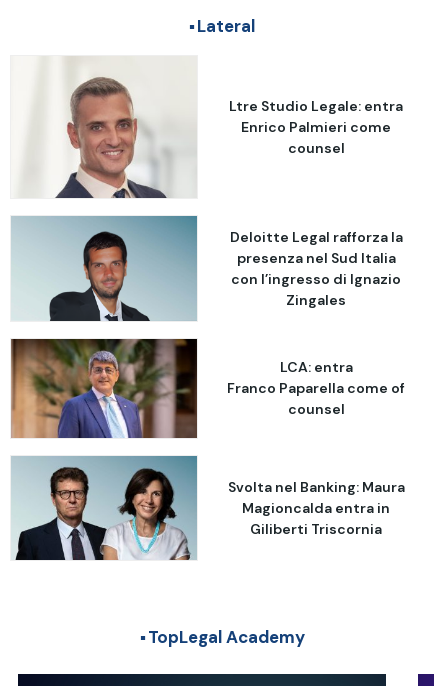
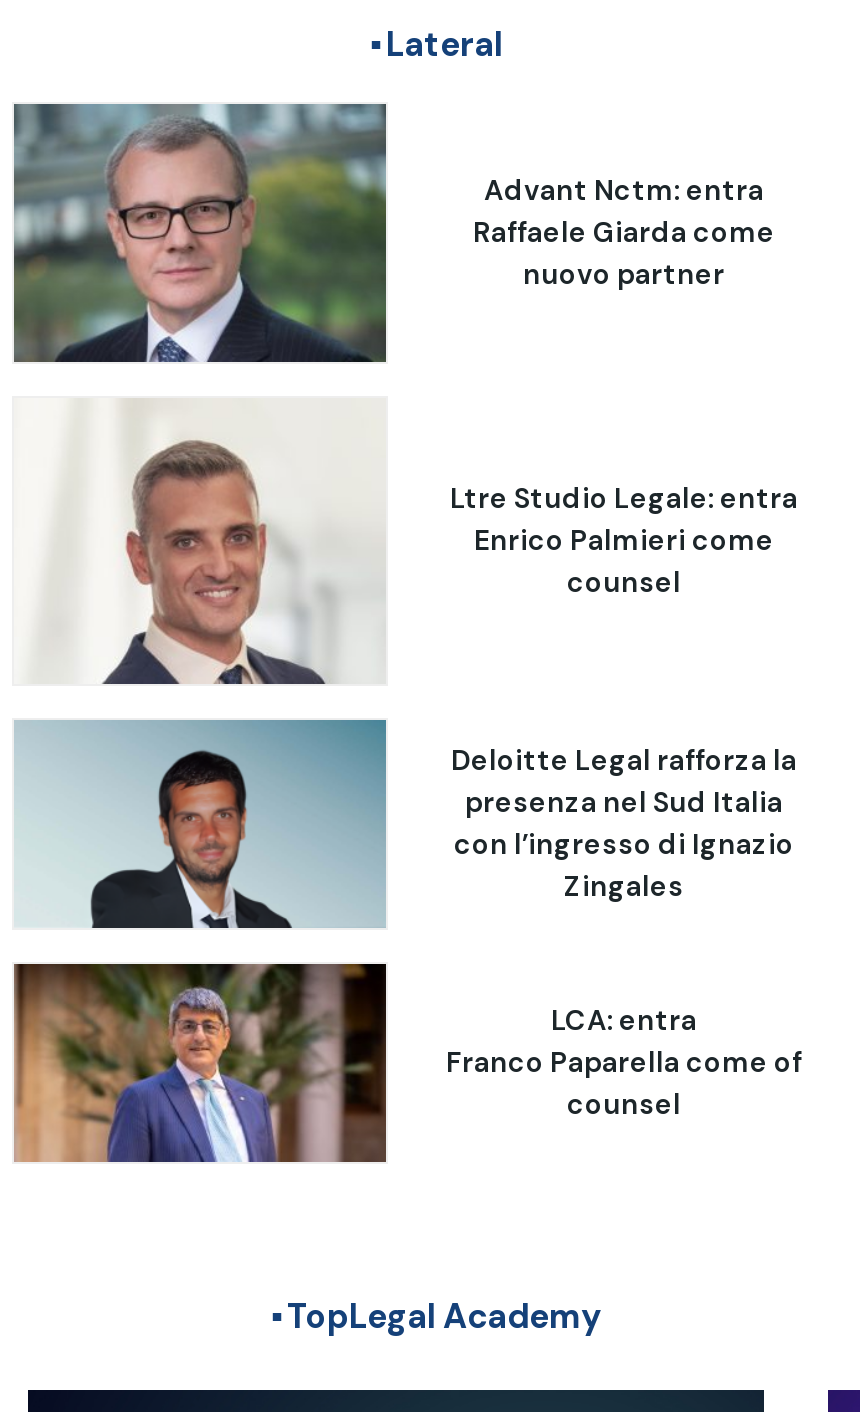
none -> [12,102,388,364] [image]
none -> [473,171,775,291] Advant Nctm: entra | Raffaele Giarda come | nuovo partner
moved [45,96,405,418] -> [82,479,802,1122]: [image] | Ltre Studio Legale: entra | Enrico Palmieri come | ... | Franco Paparella come of | counsel
[11,455,404,561] [image] | Svolta nel Banking: Maura | Magioncalda entra in | Giliberti Triscornia -> none

